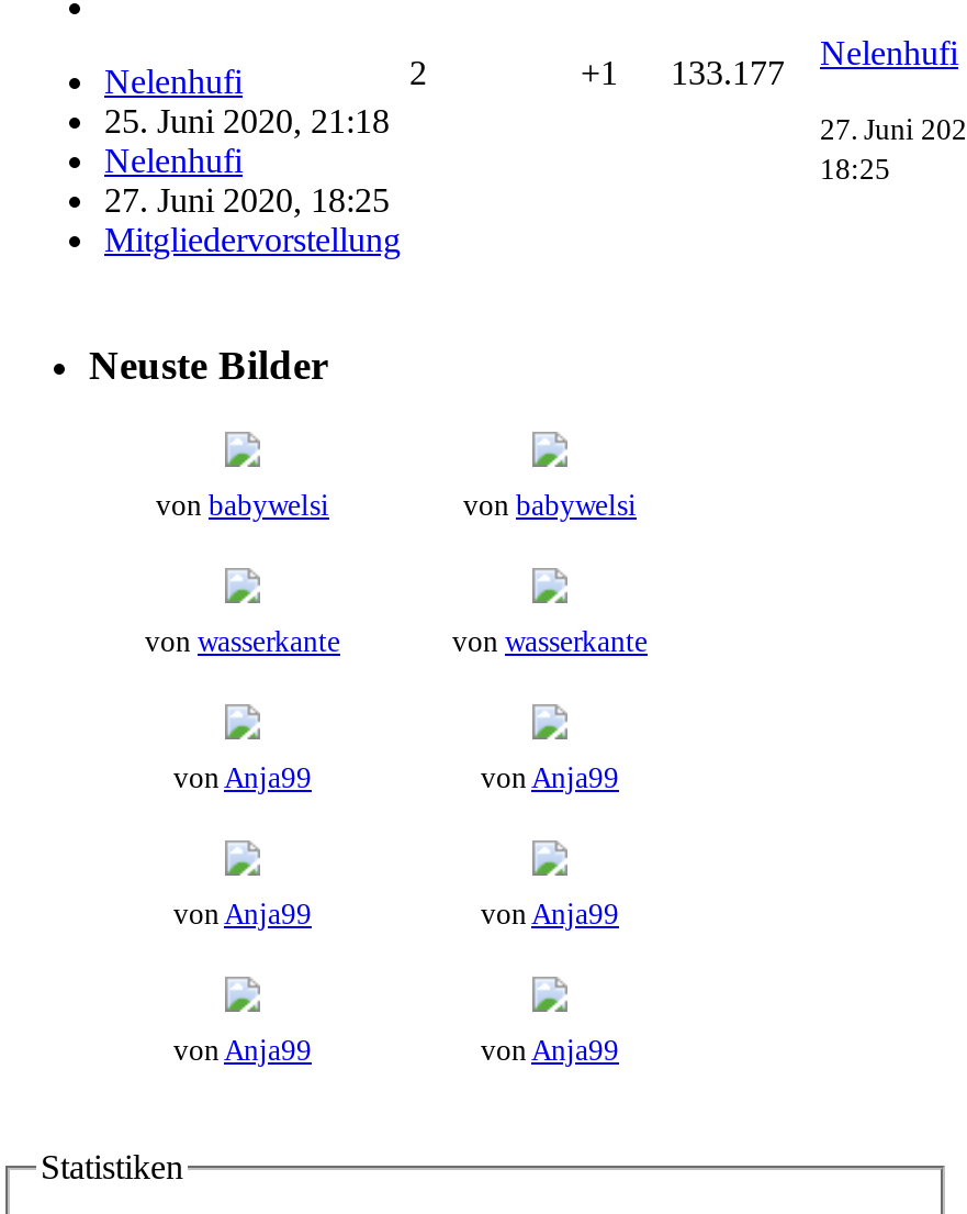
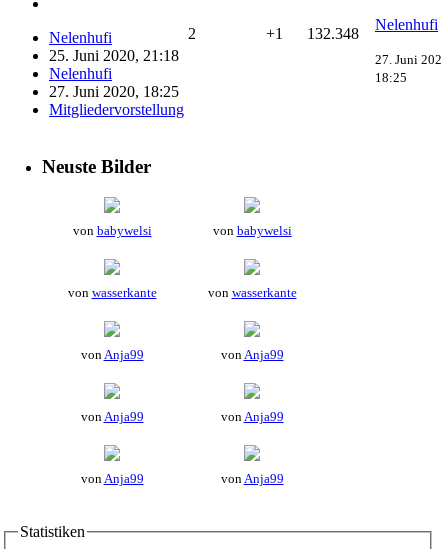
[581,54,785,91] +1 133.177 -> [266,25,359,42] +1 132.348

